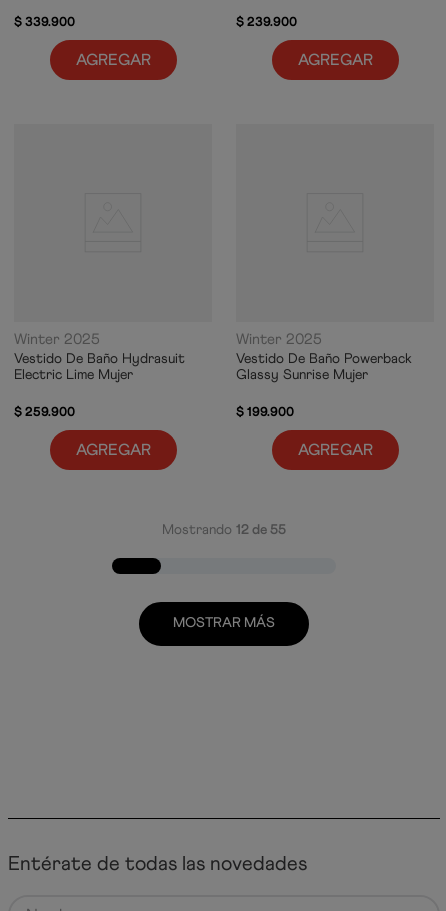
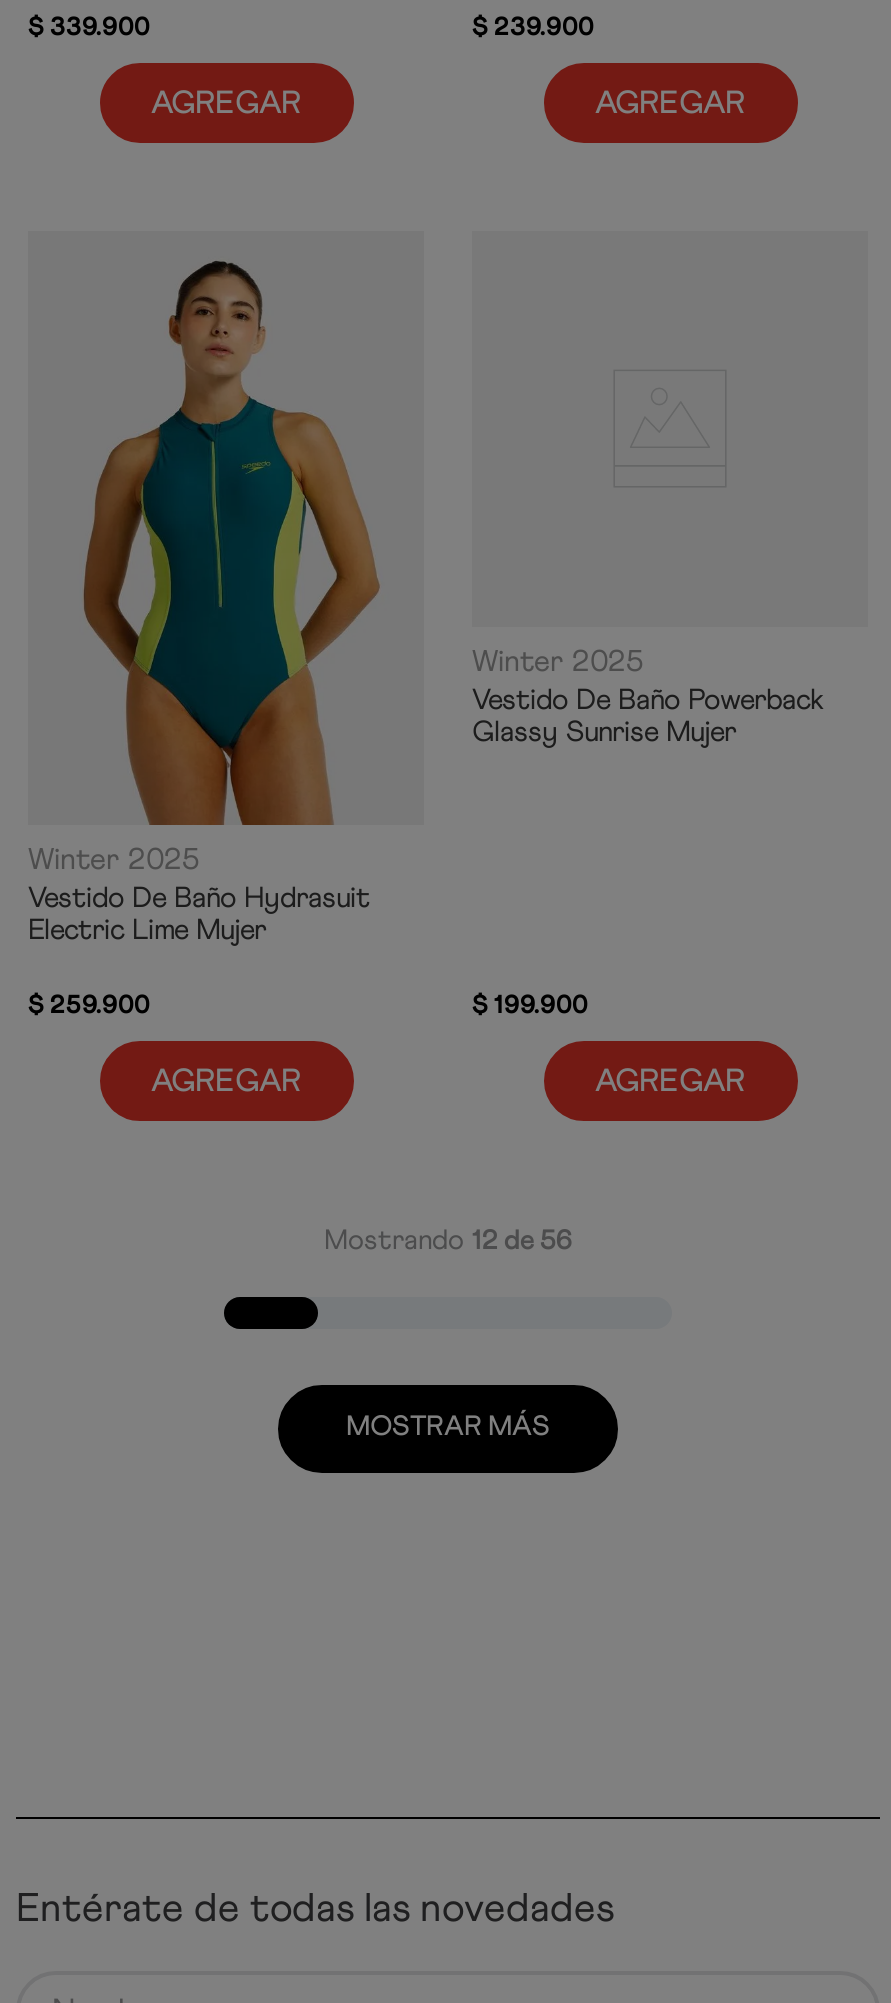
none -> [82,259,382,827] [image]
[162,521,286,538] Mostrando 12 de 55 -> [324,1223,572,1257] Mostrando 12 de 56

